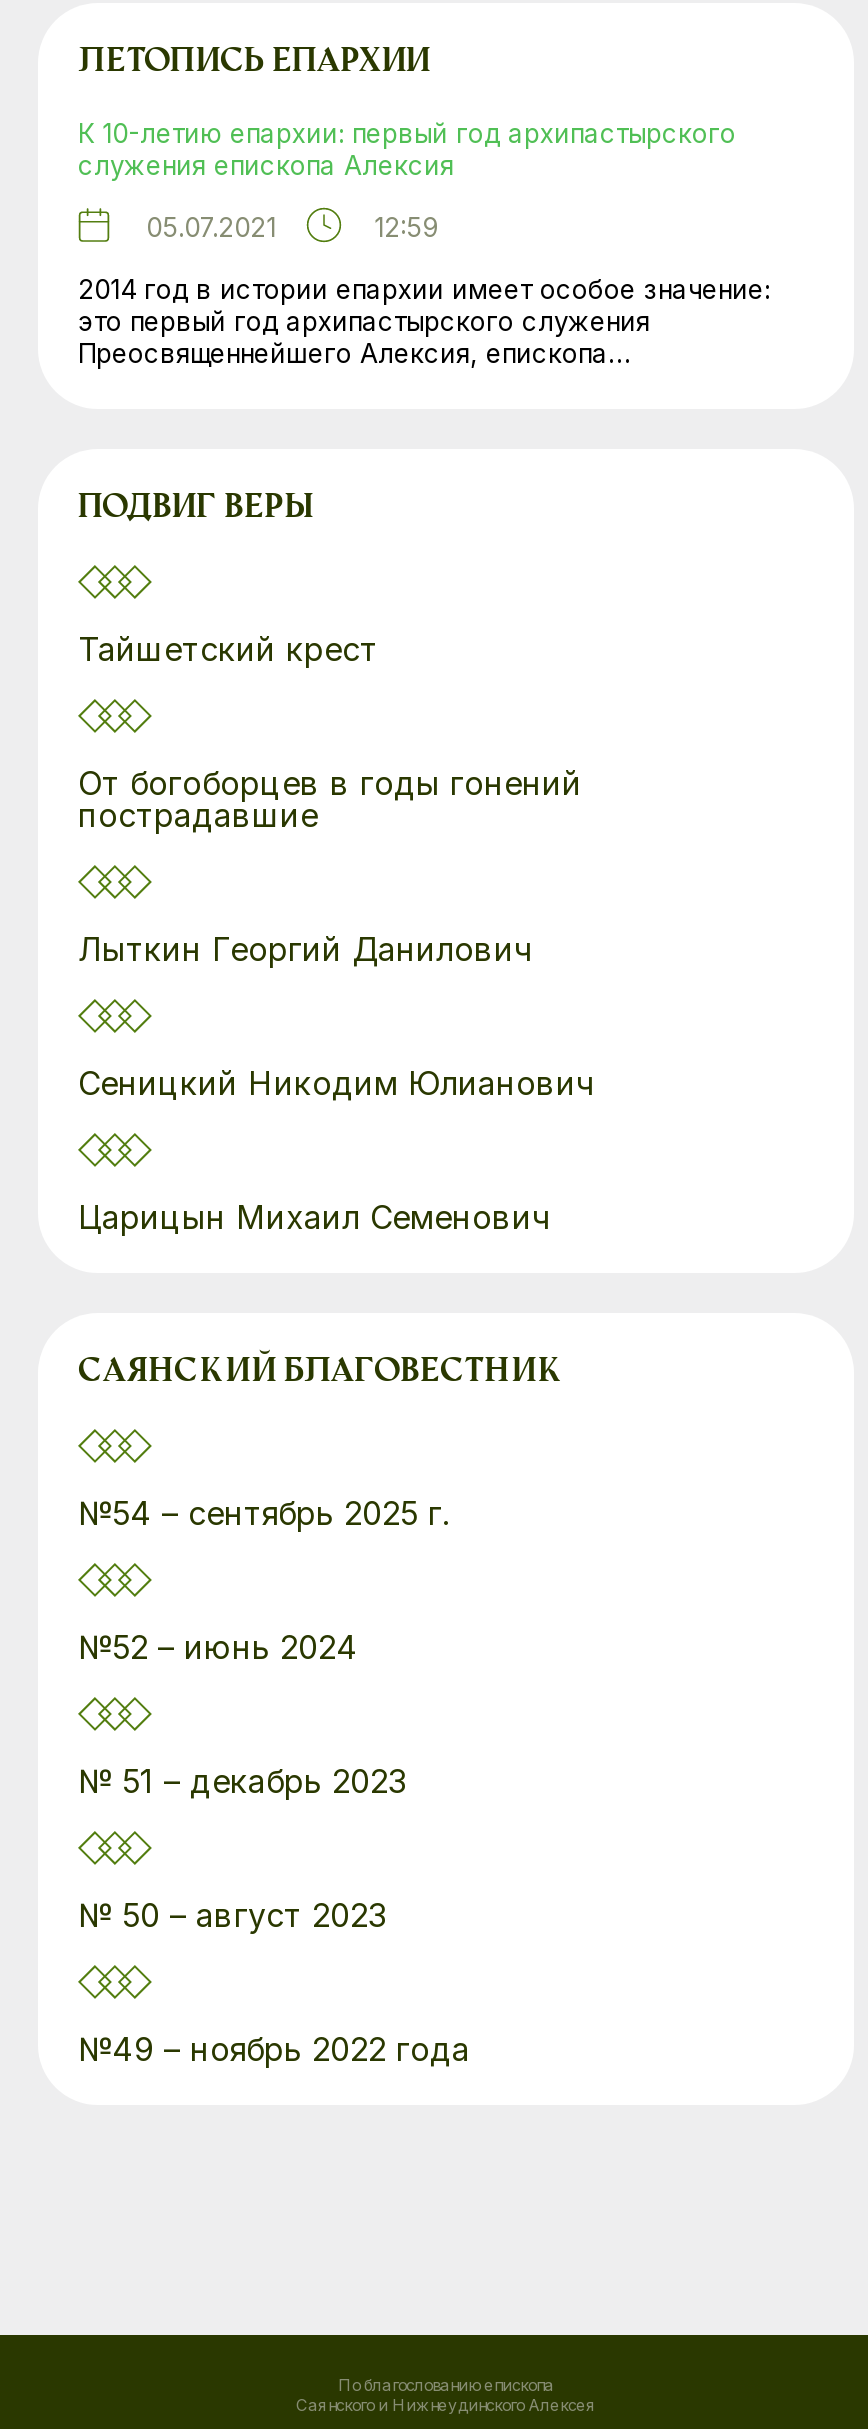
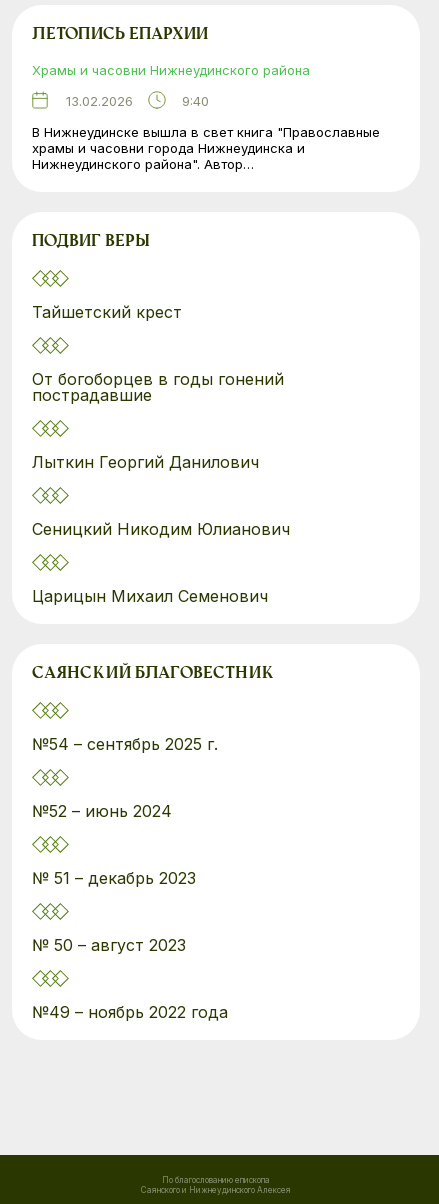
[78,118,736,182] К 10-летию епархии: первый год архипастырского | служения епископа Алексия -> [32,62,310,78] Храмы и часовни Нижнеудинского района
[146,212,438,244] 05.07.2021 | 12:59 -> [66,93,209,109] 13.02.2026 | 9:40
[78,274,770,370] 2014 год в истории епархии имеет особое значение: | это первый год архипастырского служения | Преосвященнейшего Алексия, епископа… -> [32,124,380,172] В Нижнеудинске вышла в свет книга "Православные | храмы и часовни города Нижнеудинска и | Нижнеудинского района". Автор…

